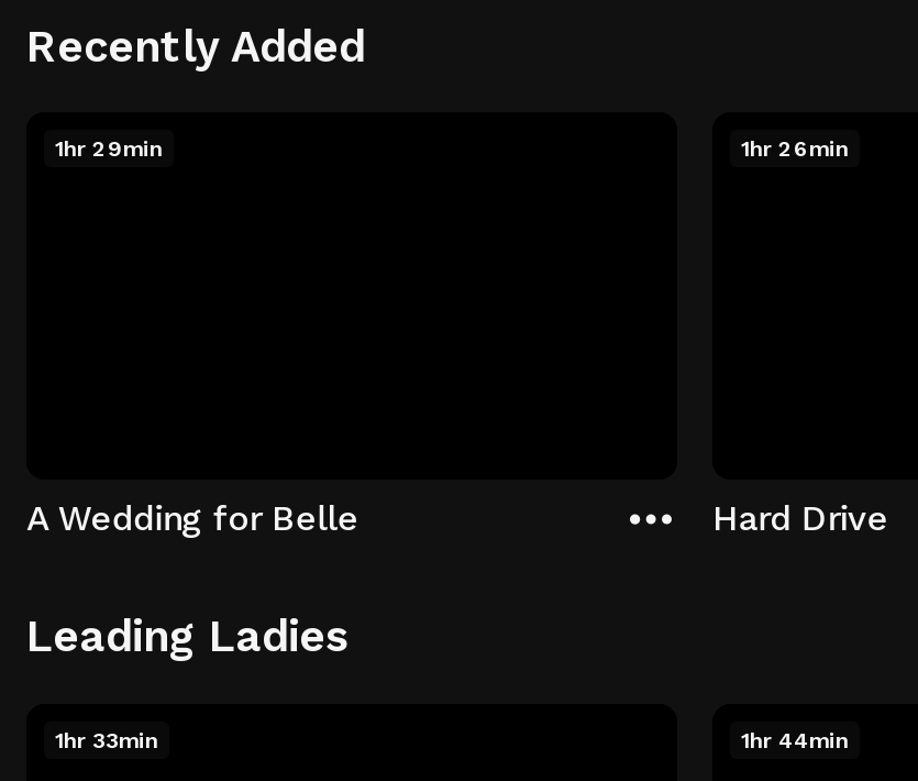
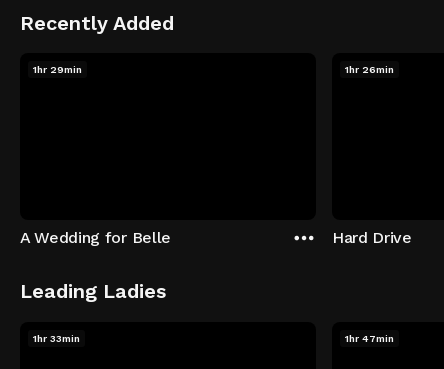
[741,727,849,751] 1hr 44min -> [345,332,394,343] 1hr 47min

